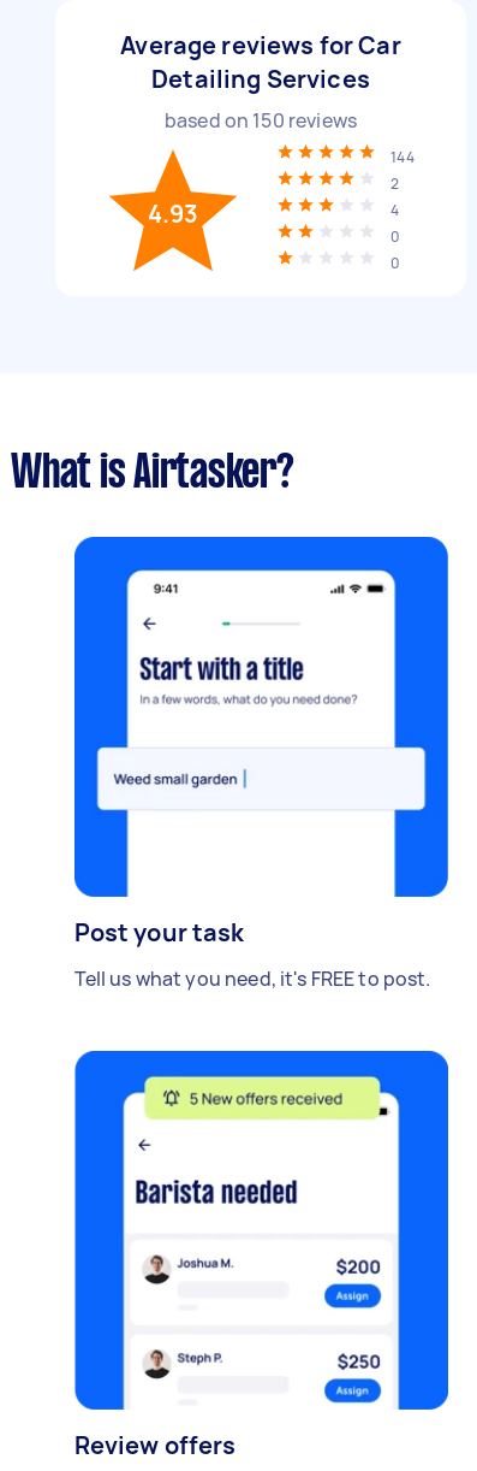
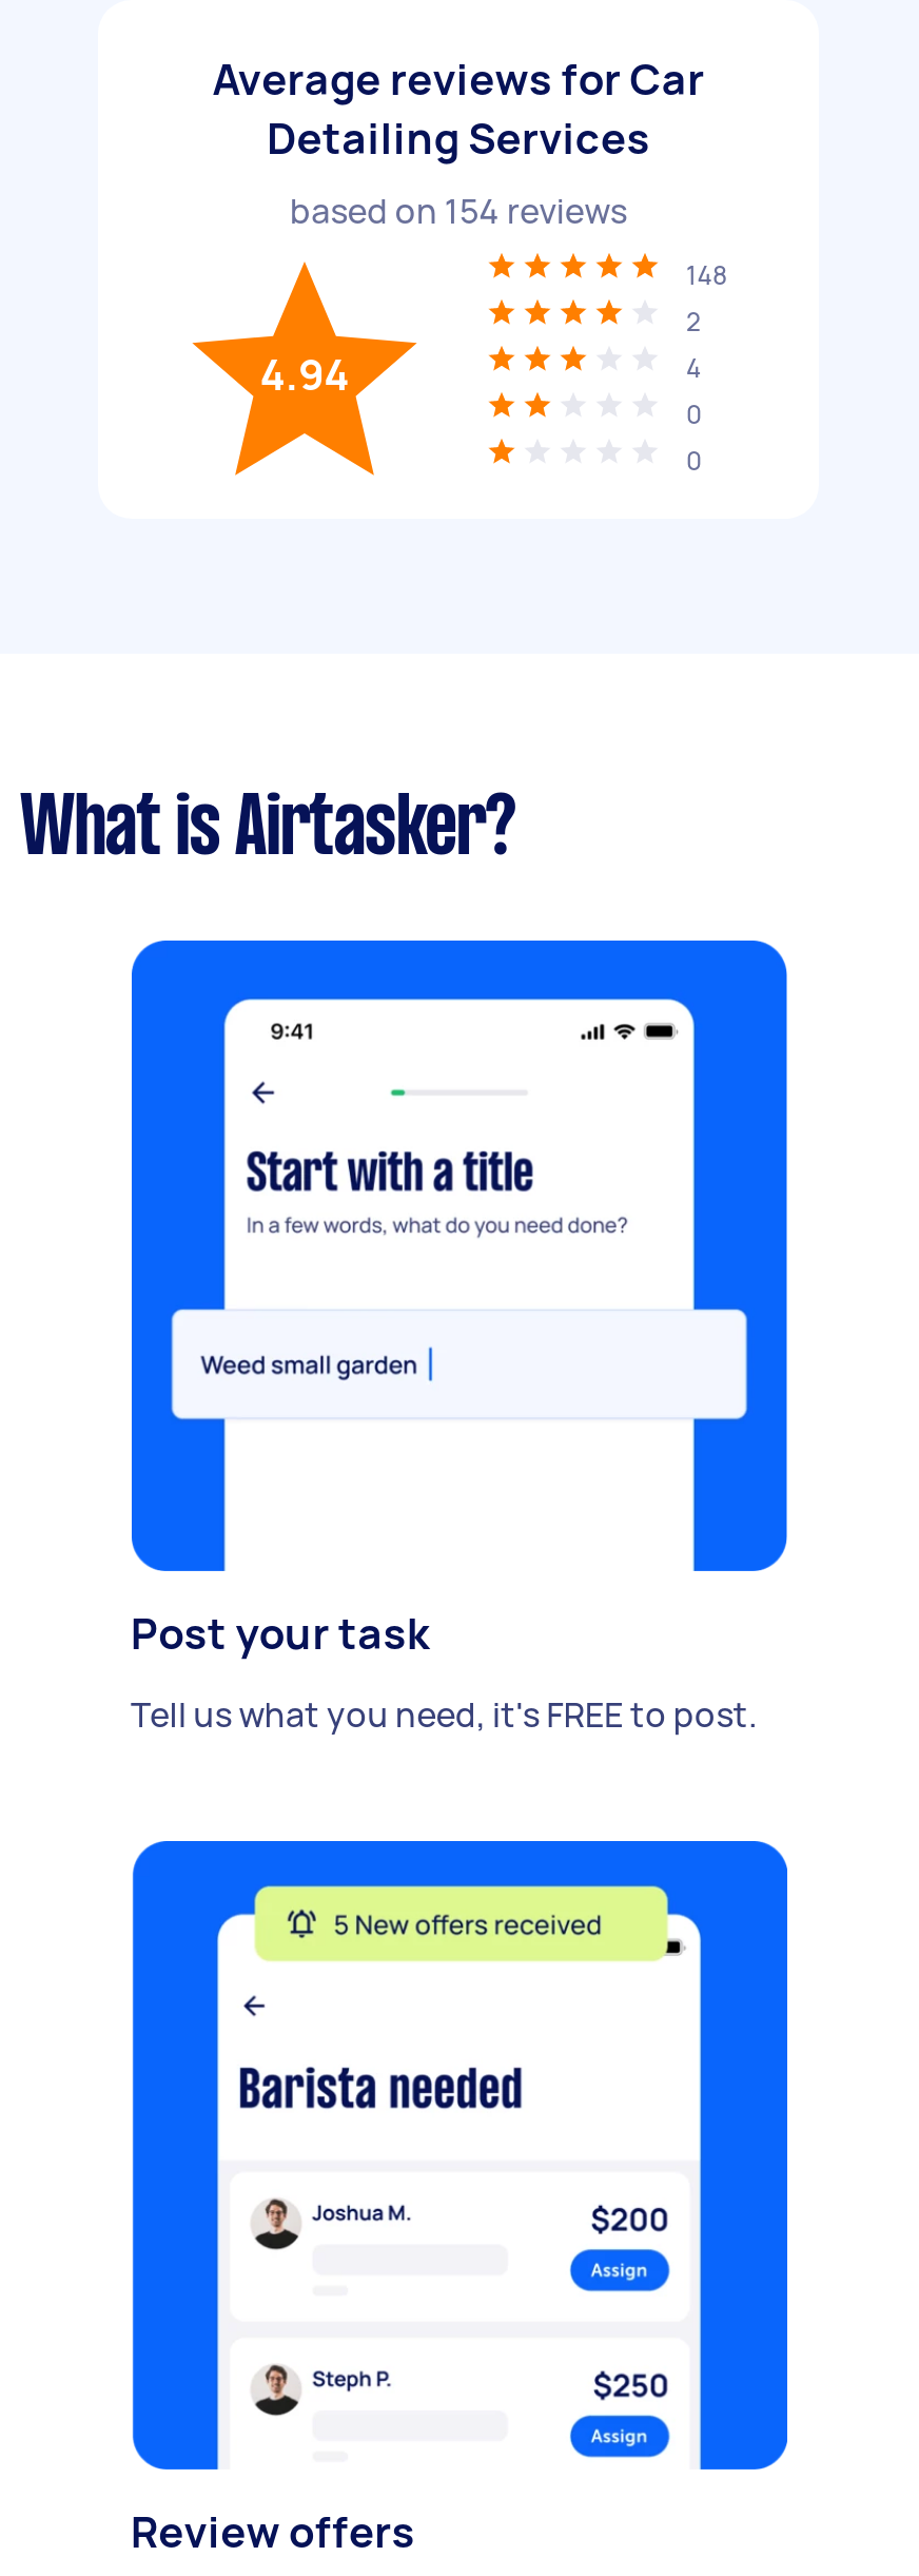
[165,107,357,134] based on 150 reviews -> [290,188,627,234] based on 154 reviews
[390,147,414,167] 144 -> [686,257,728,293] 148
[147,197,199,230] 4.93 -> [260,346,349,403] 4.94

